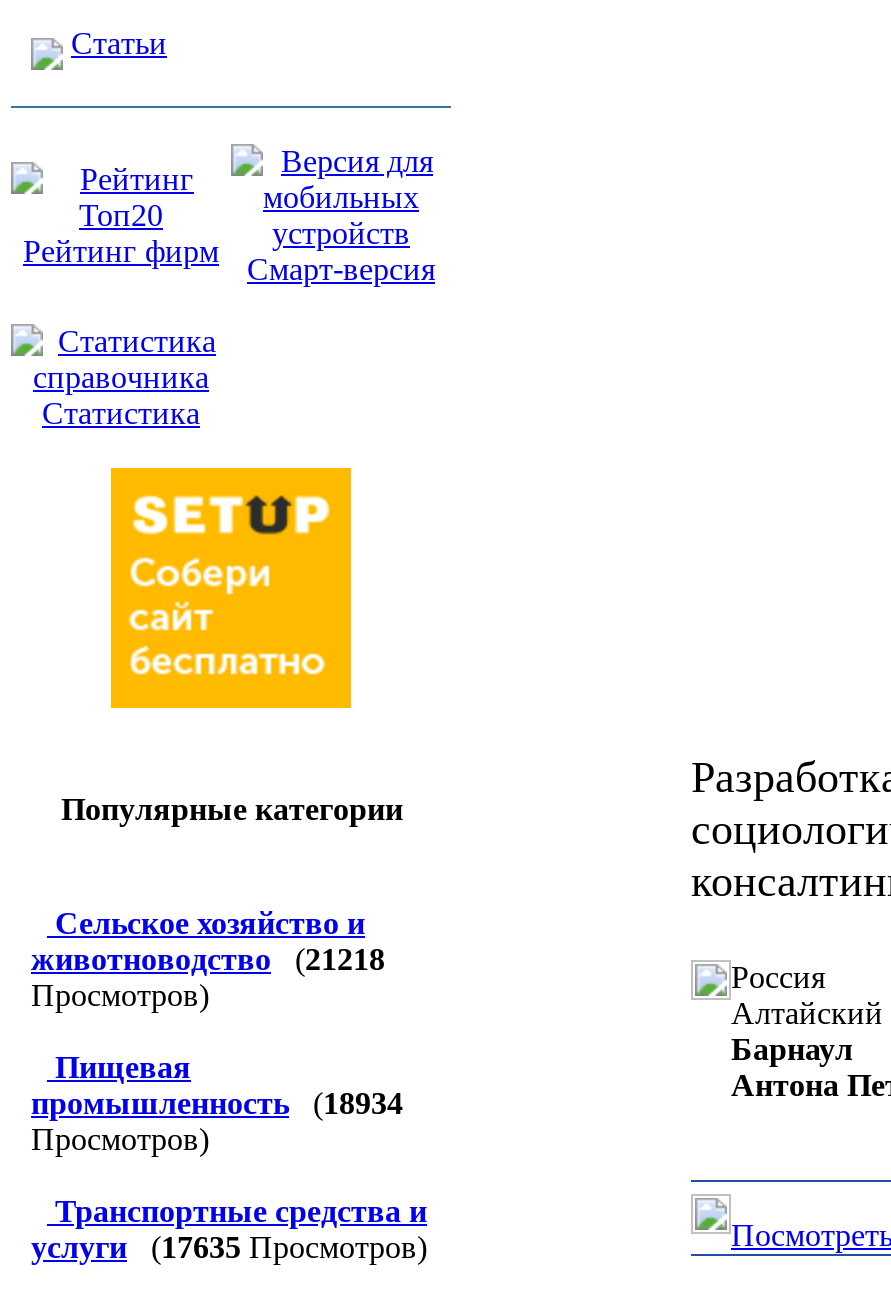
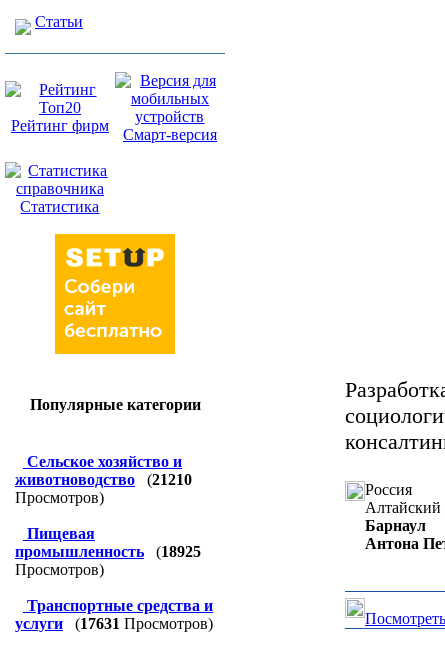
[31,942,385,976] животноводство (21218 -> [15,471,192,488] животноводство (21210
[31,1086,403,1120] промышленность (18934 -> [15,543,201,560] промышленность (18925
[31,1230,427,1264] услуги (17635 Просмотров) -> [15,615,213,632] услуги (17631 Просмотров)

